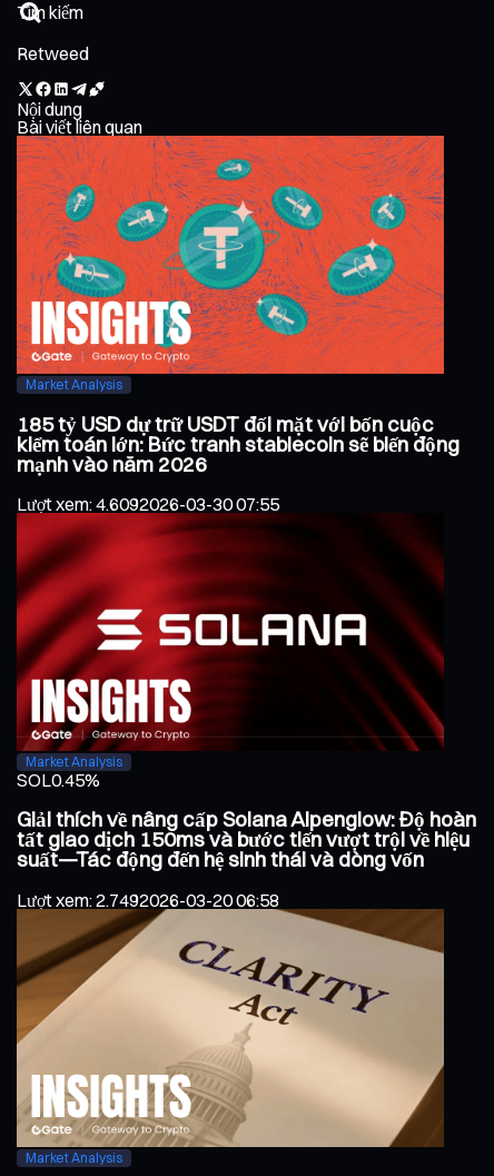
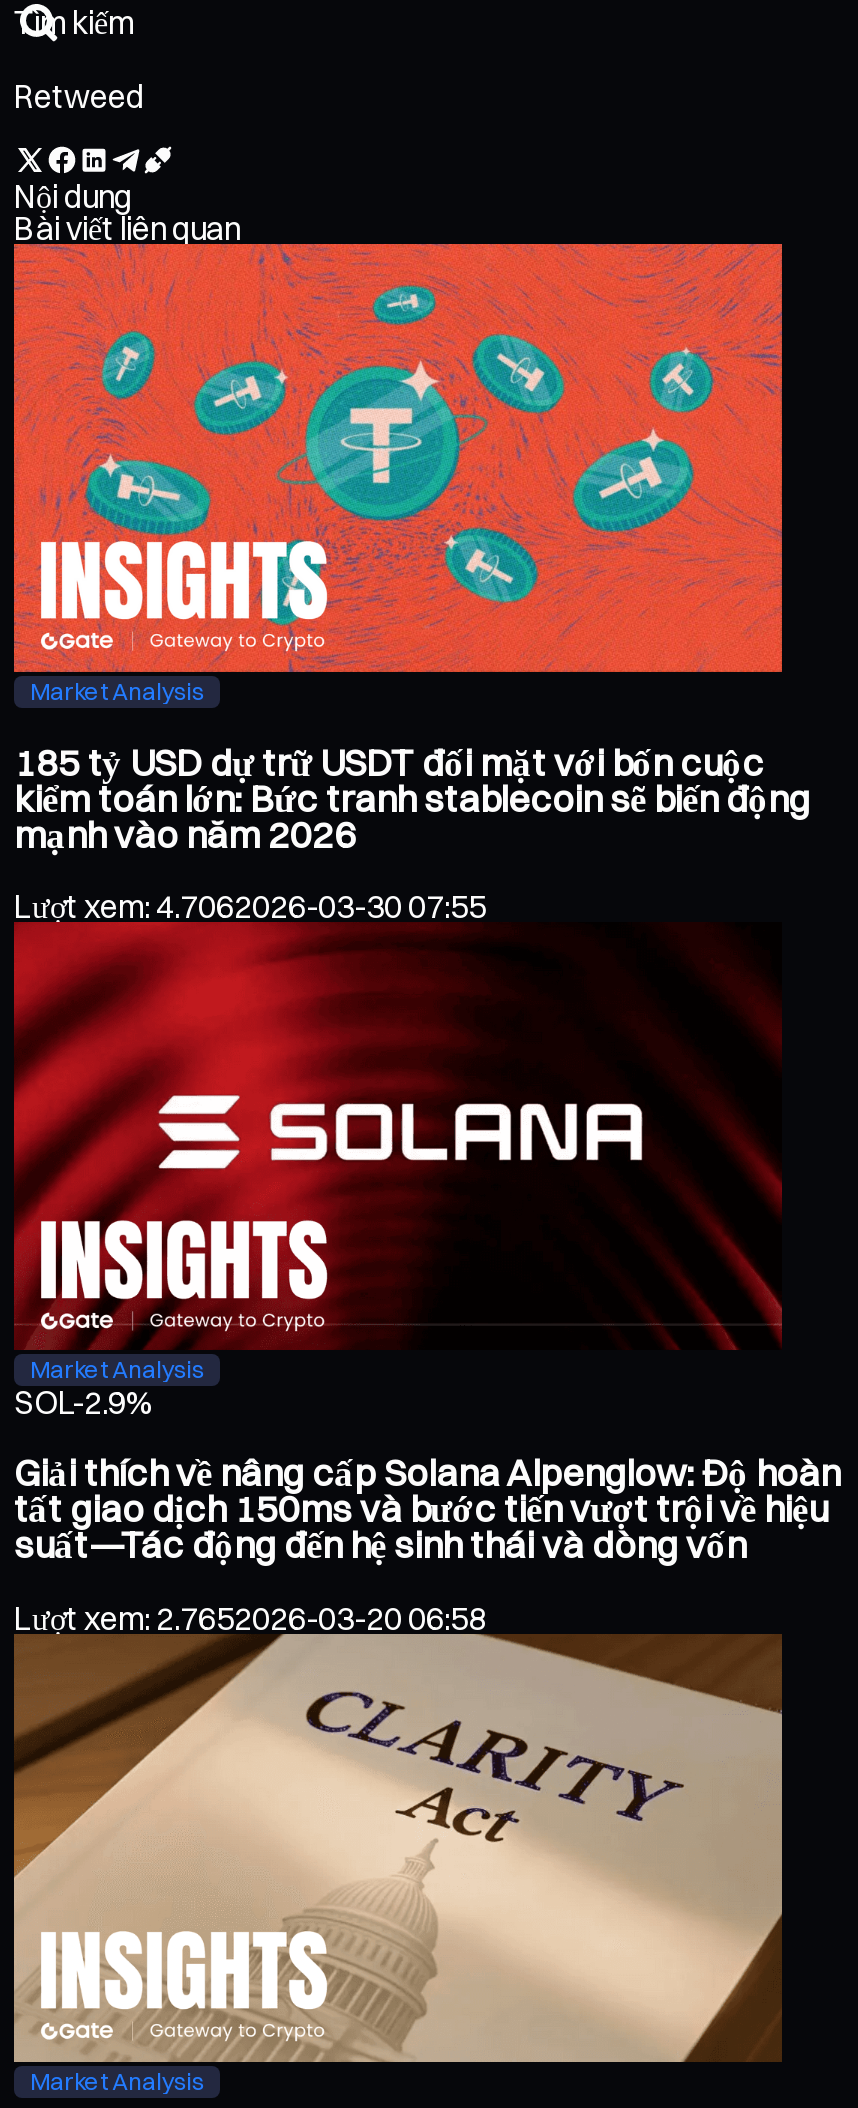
[17,493,279,516] Lượt xem: 4.6092026-03-30 07:55 -> [14,887,486,927] Lượt xem: 4.7062026-03-30 07:55
[17,769,100,791] SOL0.45% -> [14,1383,154,1423] SOL-2.9%
[17,889,279,911] Lượt xem: 2.7492026-03-20 06:58 -> [14,1598,486,1638] Lượt xem: 2.7652026-03-20 06:58

